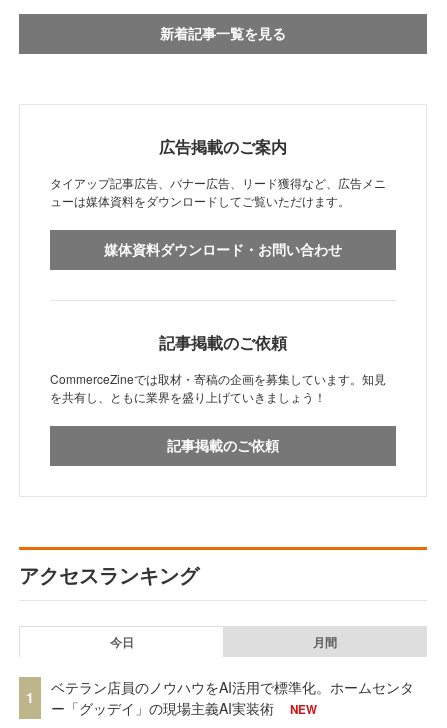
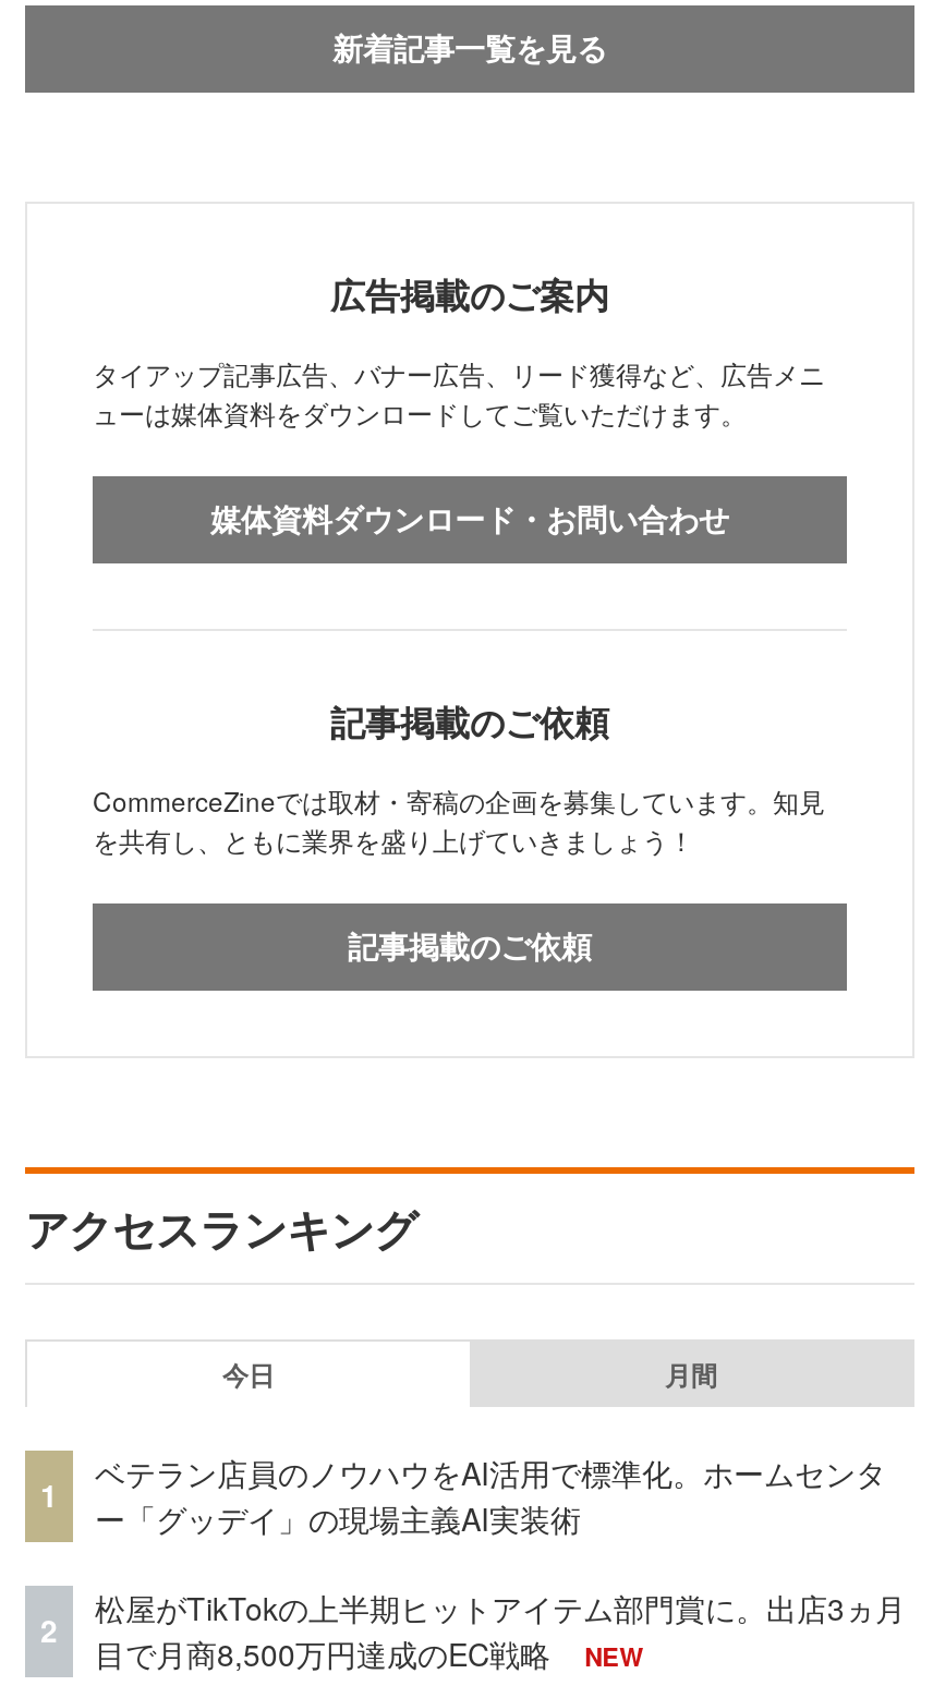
none -> [40,1608,58,1652] 2
none -> [95,1585,906,1675] 松屋がTikTokの上半期ヒットアイテム部門賞に。出店3ヵ月 | 目で月商8,500万円達成のEC戦略

